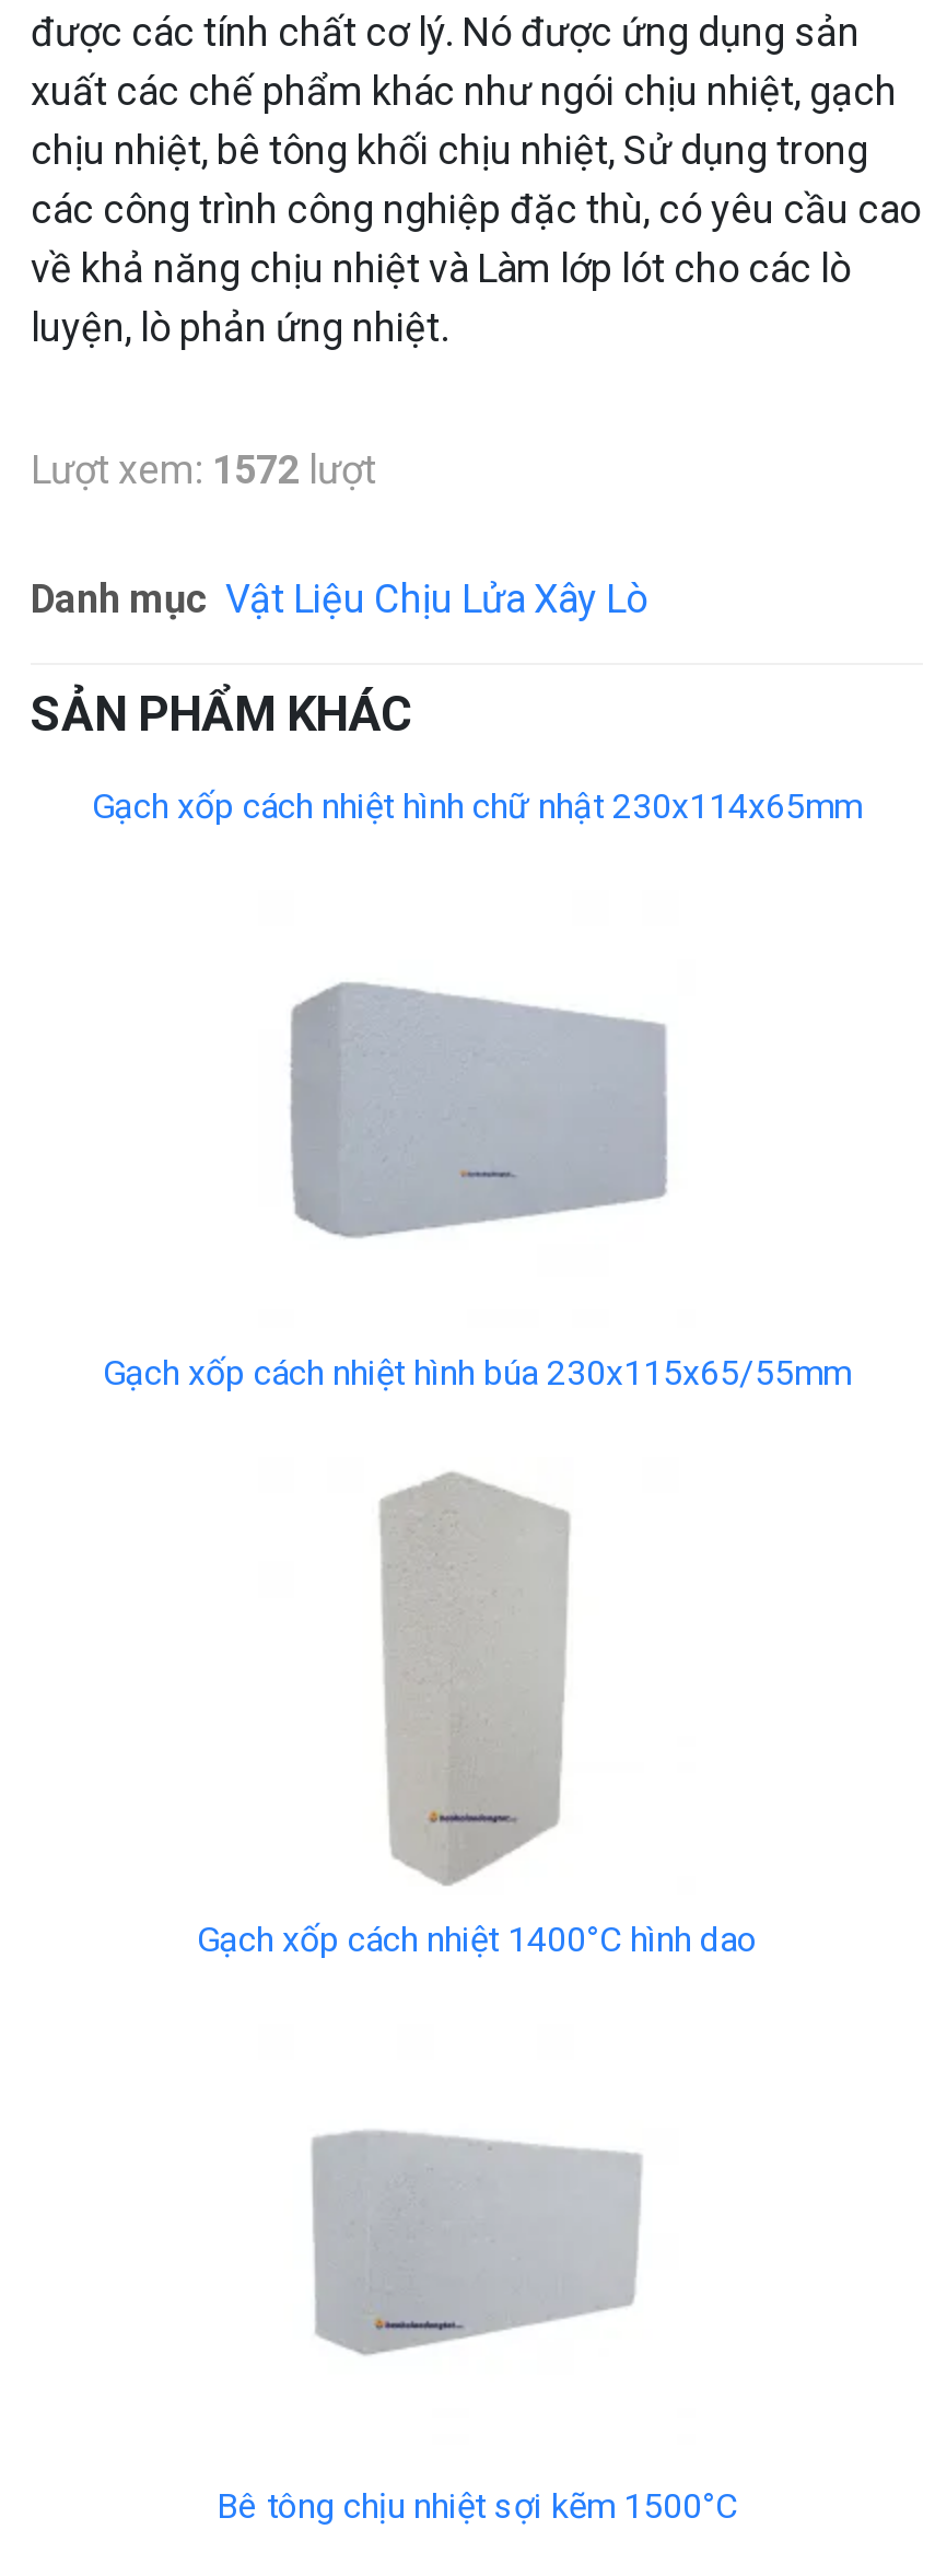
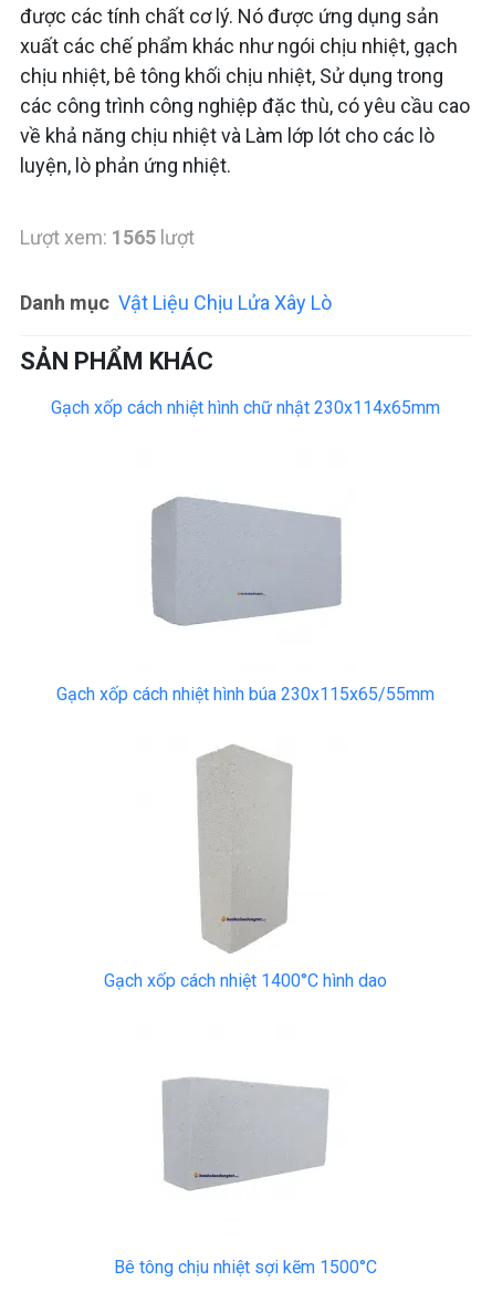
[31,447,376,492] Lượt xem: 1572 lượt -> [20,226,195,249] Lượt xem: 1565 lượt

